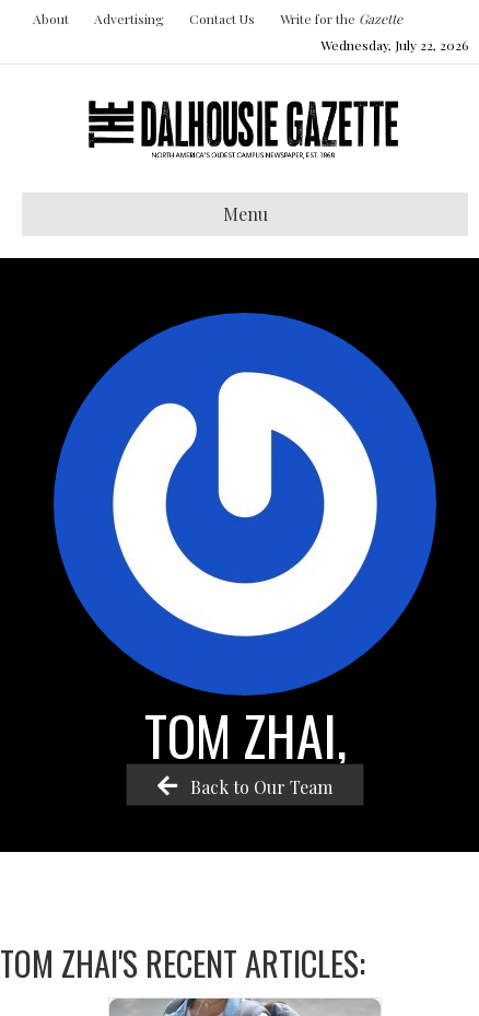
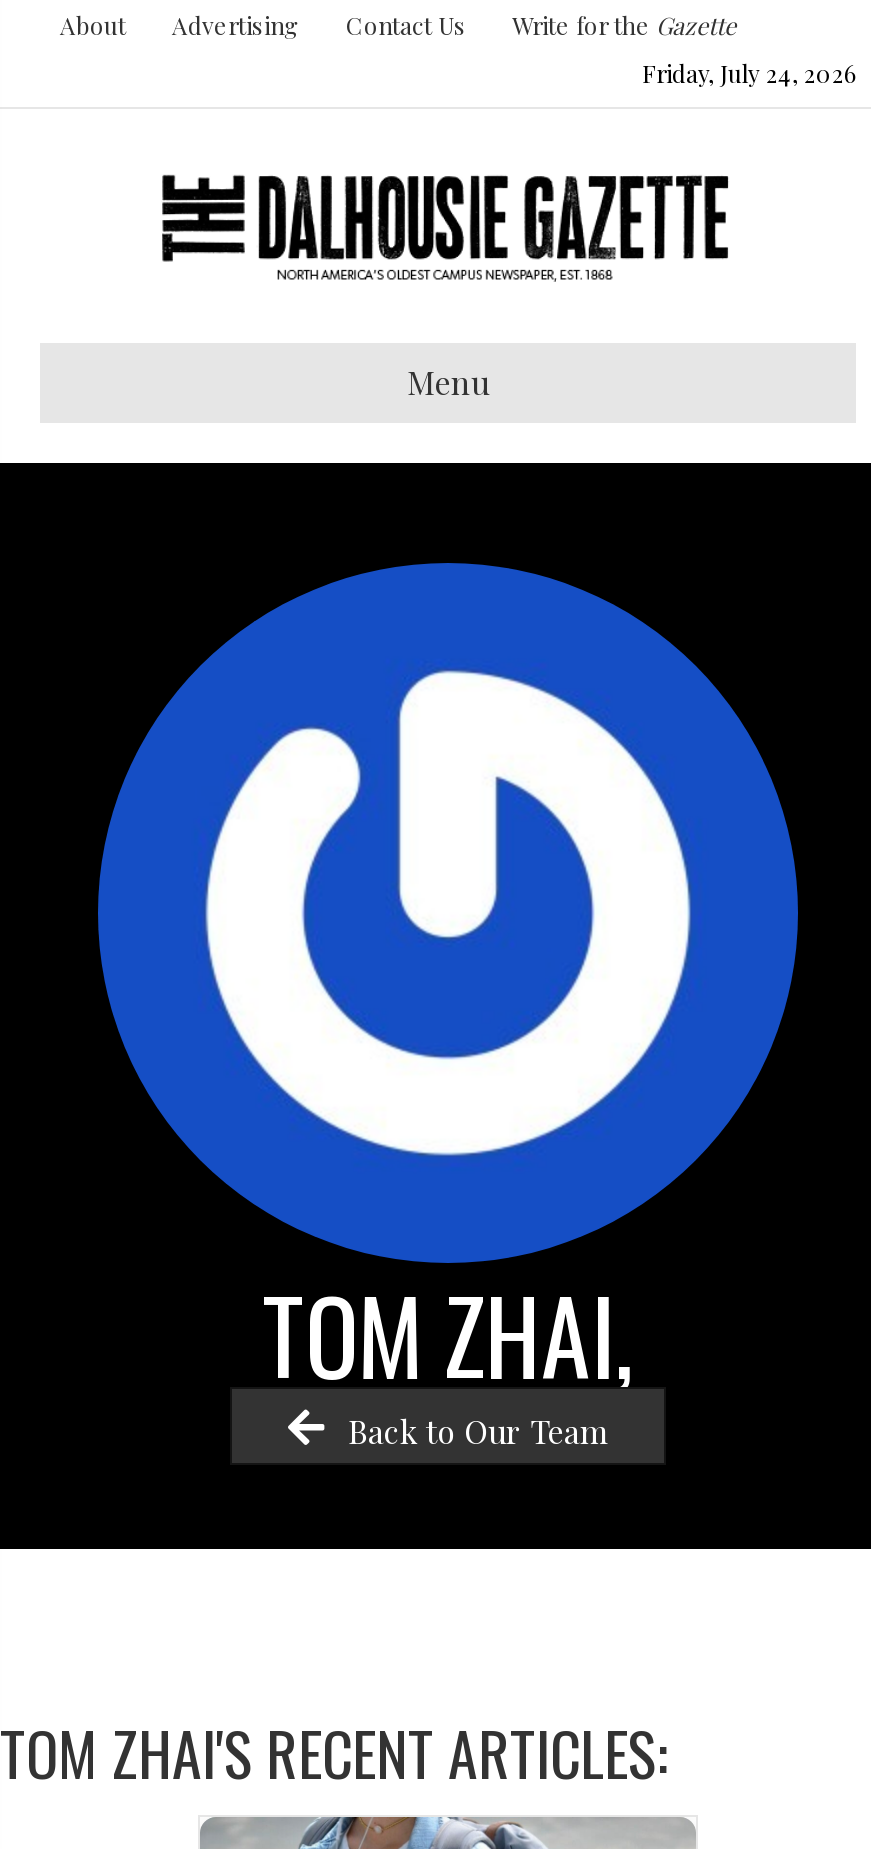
[320,36,468,54] Wednesday, July 22, 2026 -> [642,57,856,89] Friday, July 24, 2026

